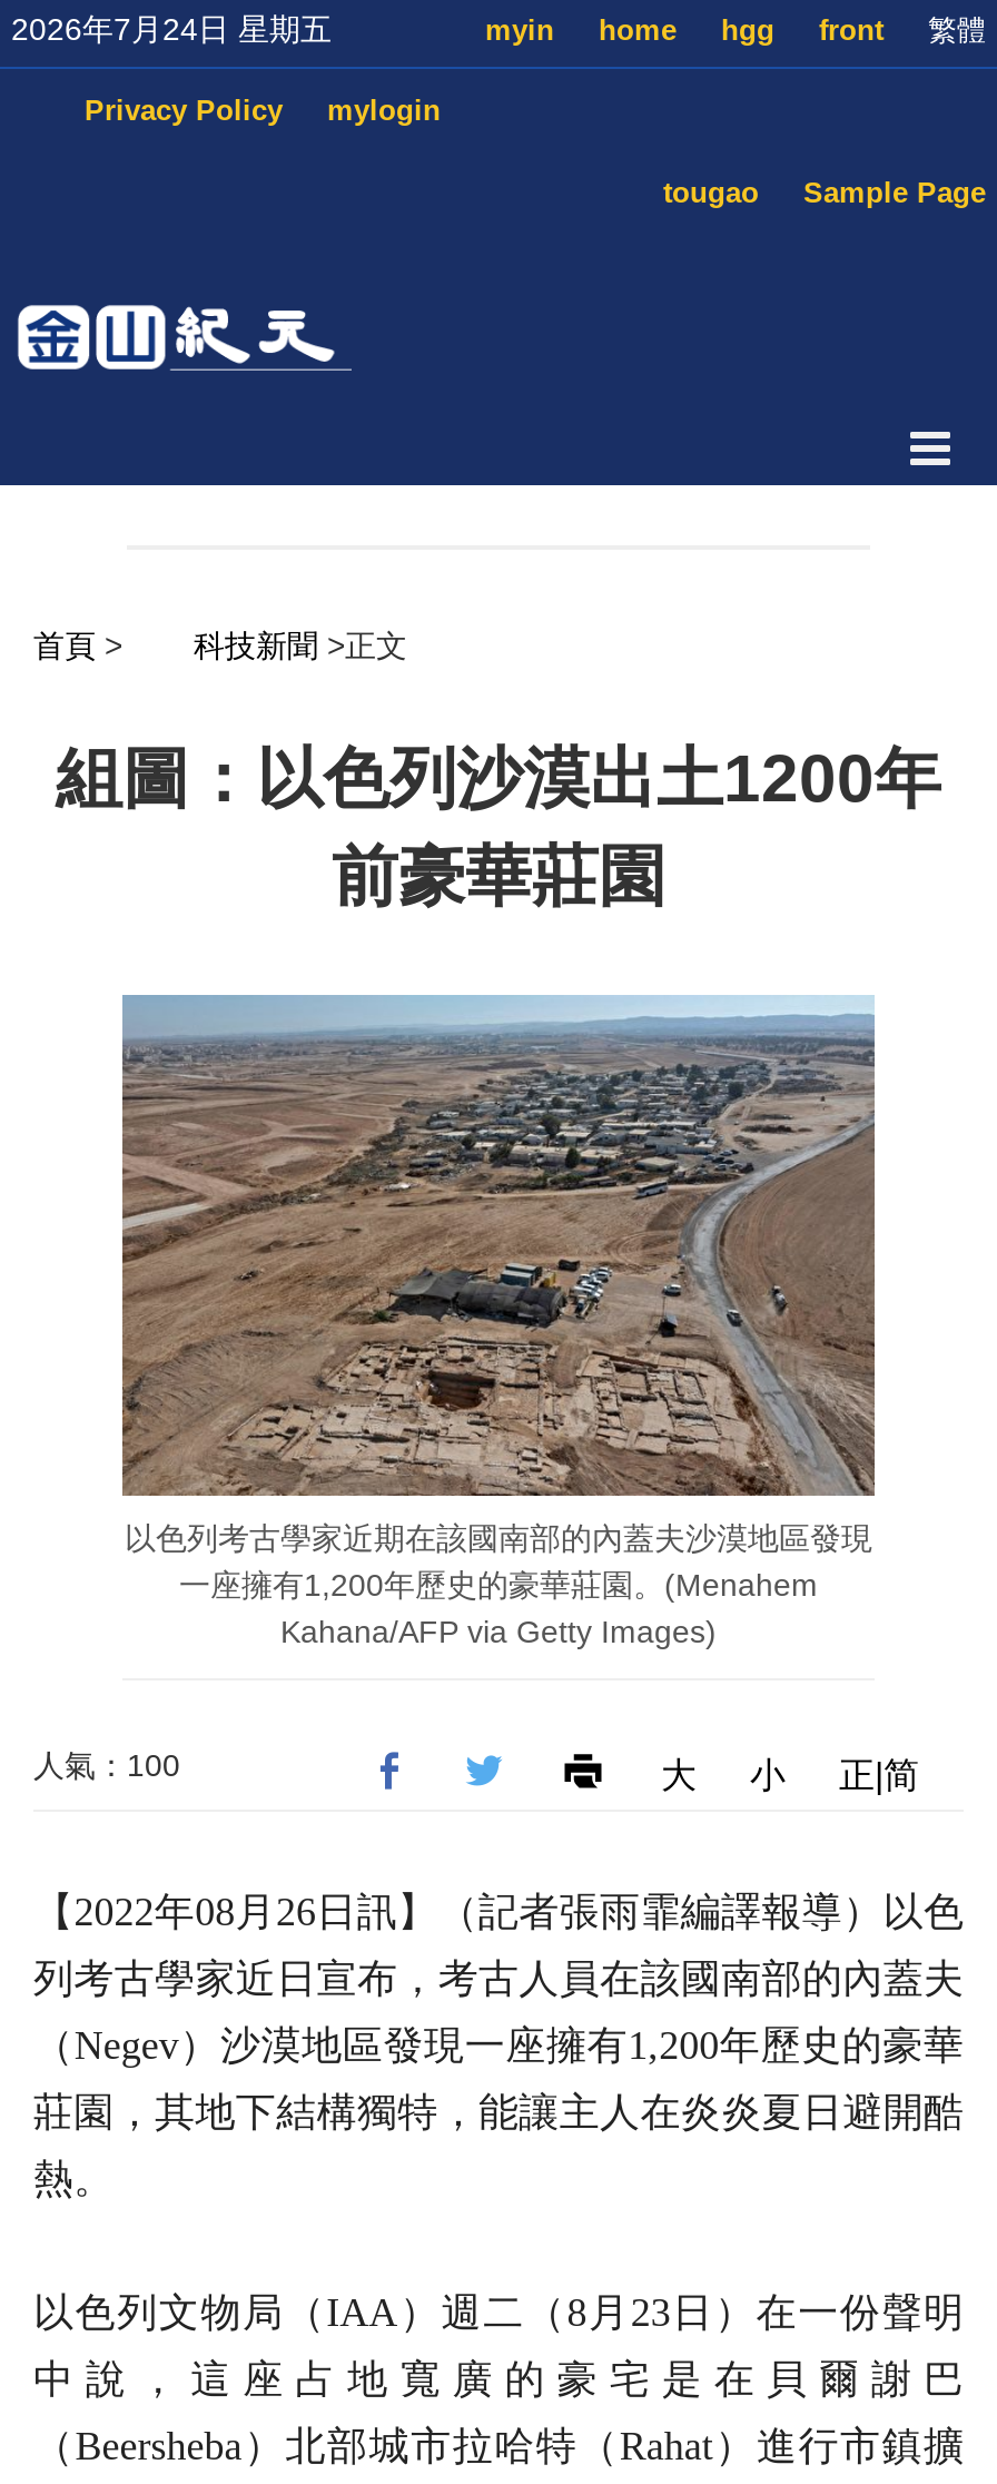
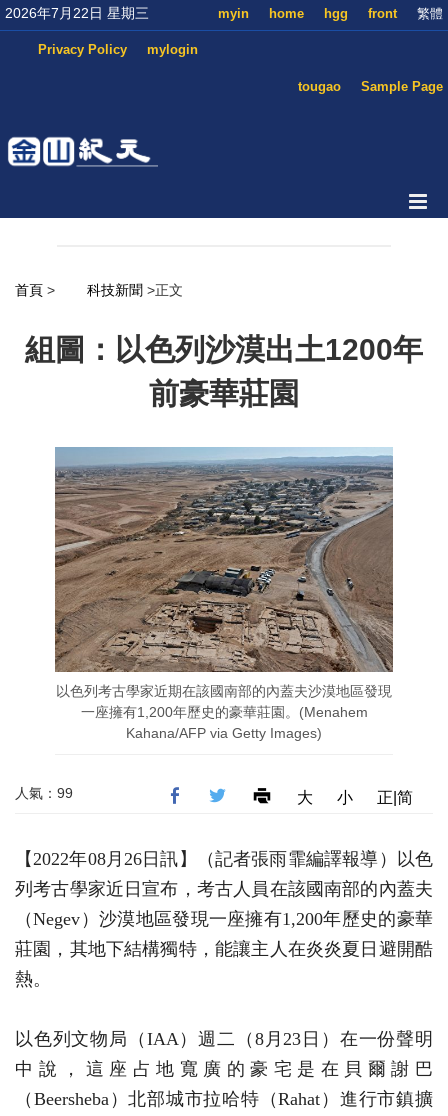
[11,11,332,47] 2026年7月24日 星期五 -> [5,5,149,21] 2026年7月22日 星期三
[33,1748,180,1784] 人氣：100 -> [15,785,73,801] 人氣：99

